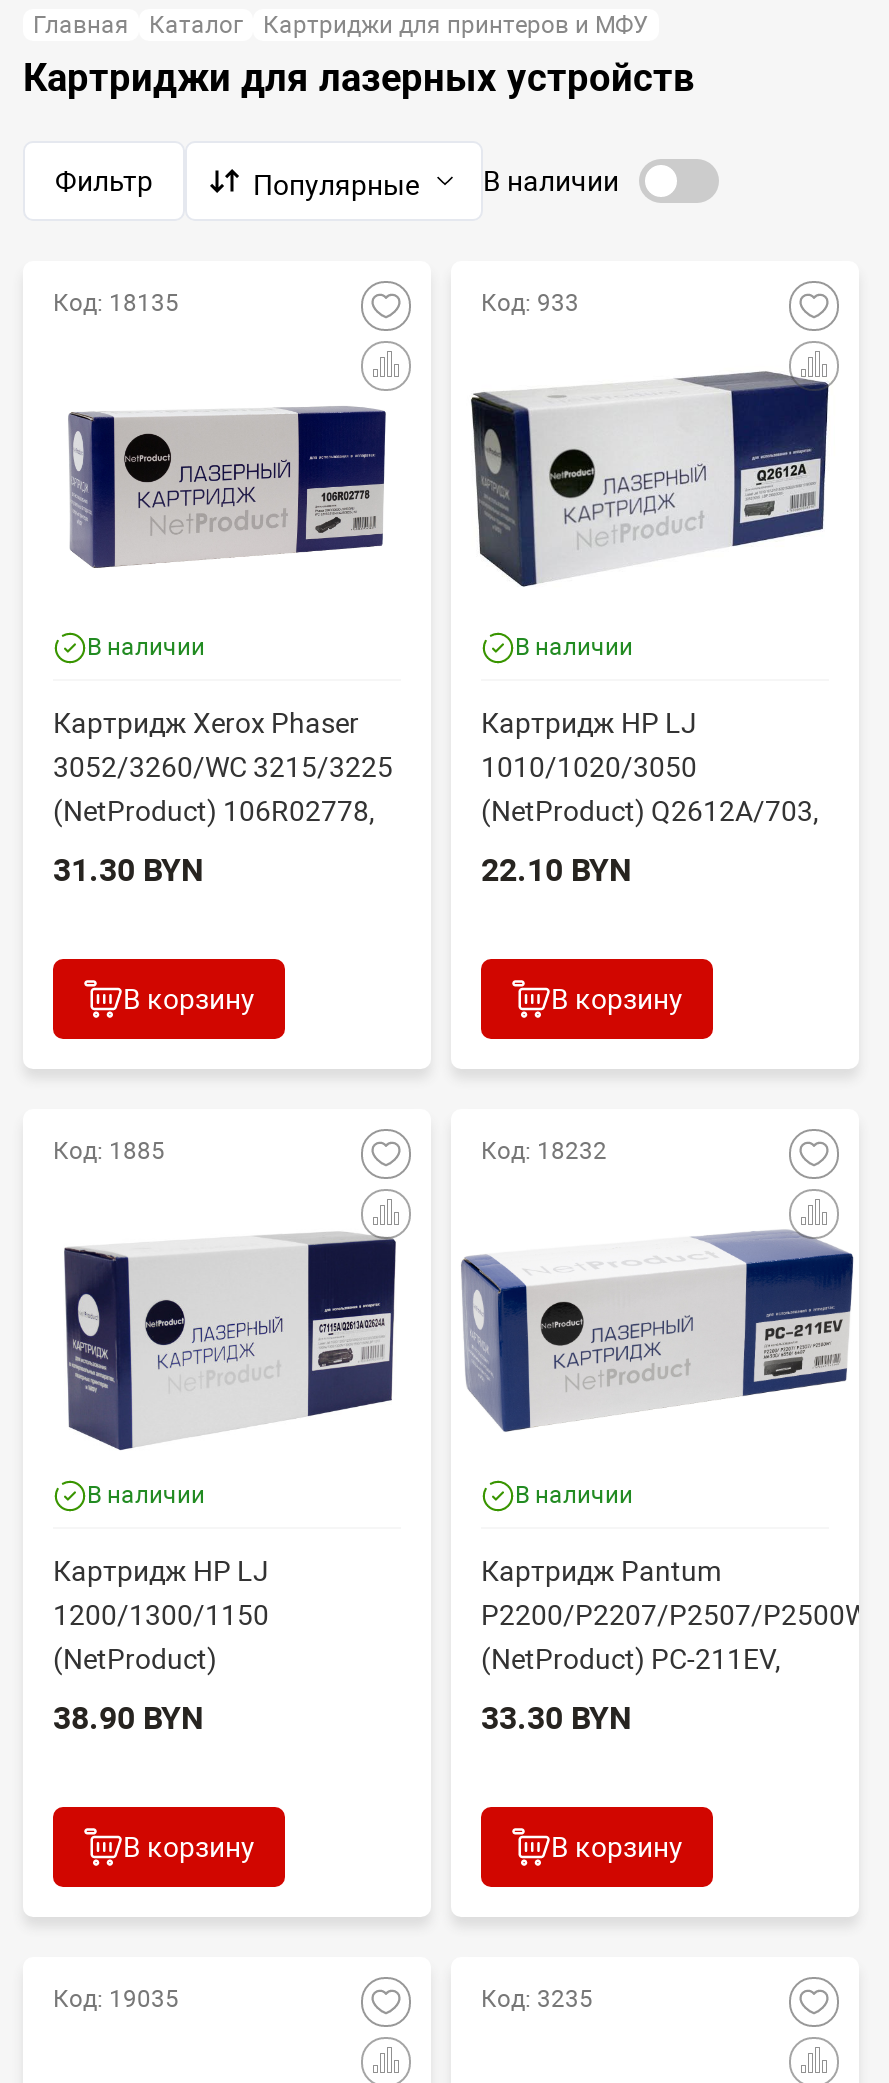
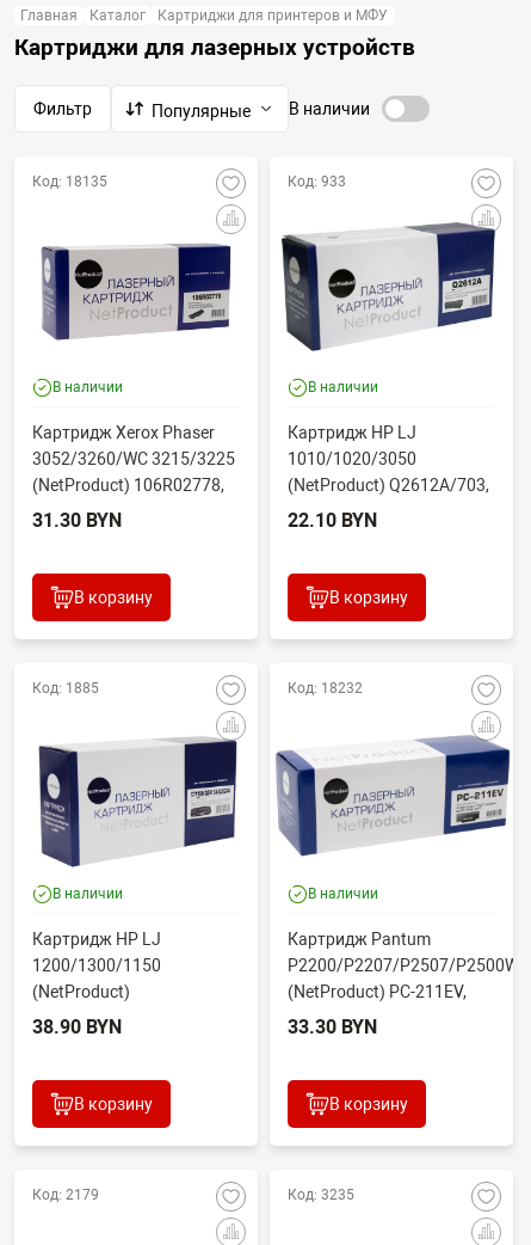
[53,1985,179,2013] Код: 19035 -> [32,1186,99,1203] Код: 2179

